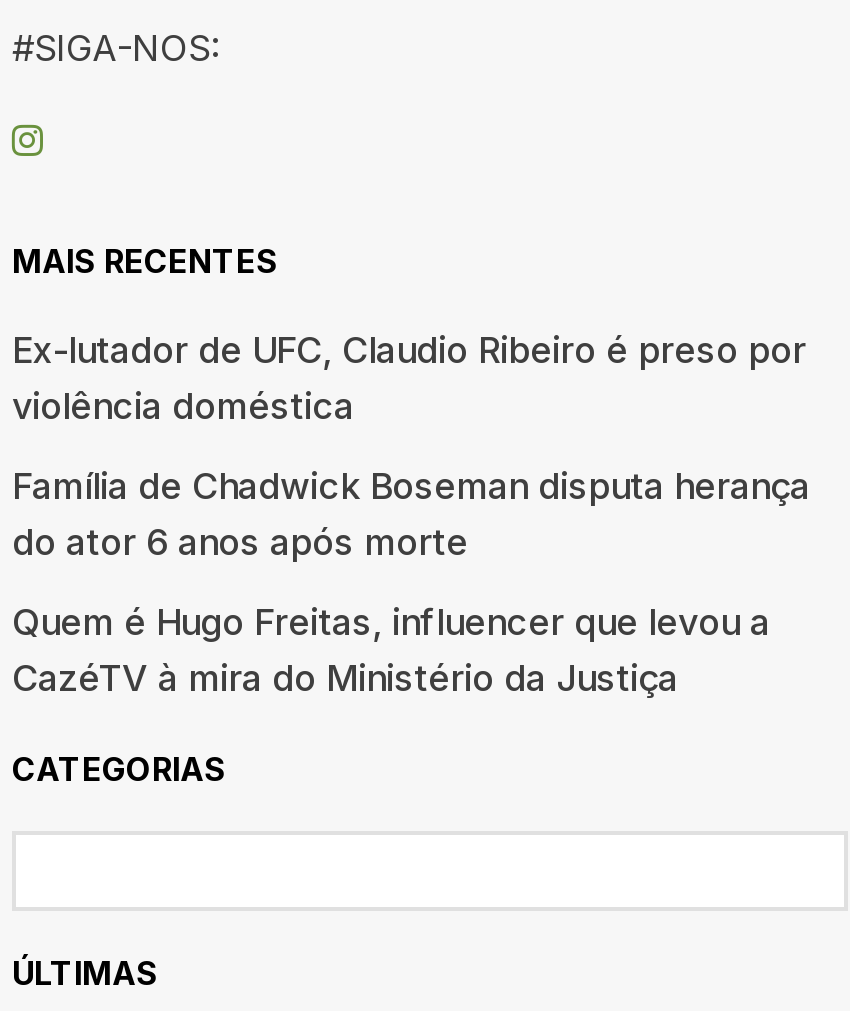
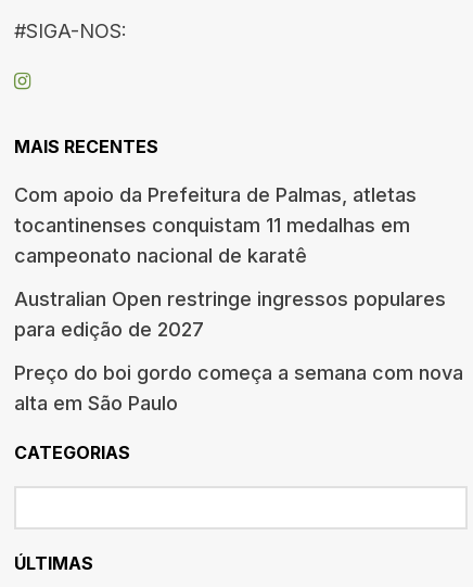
[12,329,806,427] Ex-lutador de UFC, Claudio Ribeiro é preso por | violência doméstica -> [14,183,417,267] Com apoio da Prefeitura de Palmas, atletas | tocantinenses conquistam 11 medalhas em | campeonato nacional de karatê
[12,465,810,563] Família de Chadwick Boseman disputa herança | do ator 6 anos após morte -> [14,287,446,340] Australian Open restringe ingressos populares | para edição de 2027
[12,601,770,699] Quem é Hugo Freitas, influencer que levou a | CazéTV à mira do Ministério da Justiça -> [14,361,463,414] Preço do boi gordo começa a semana com nova | alta em São Paulo

